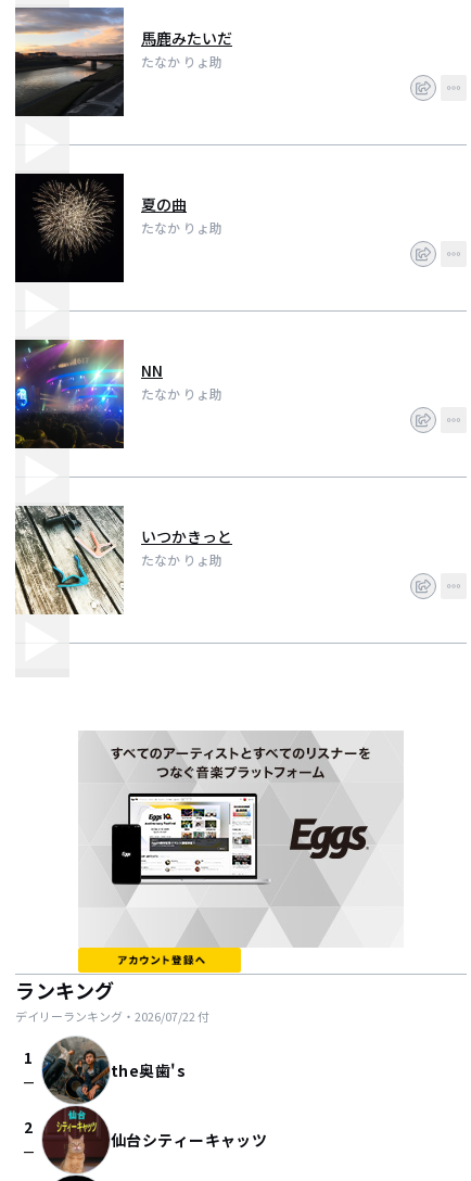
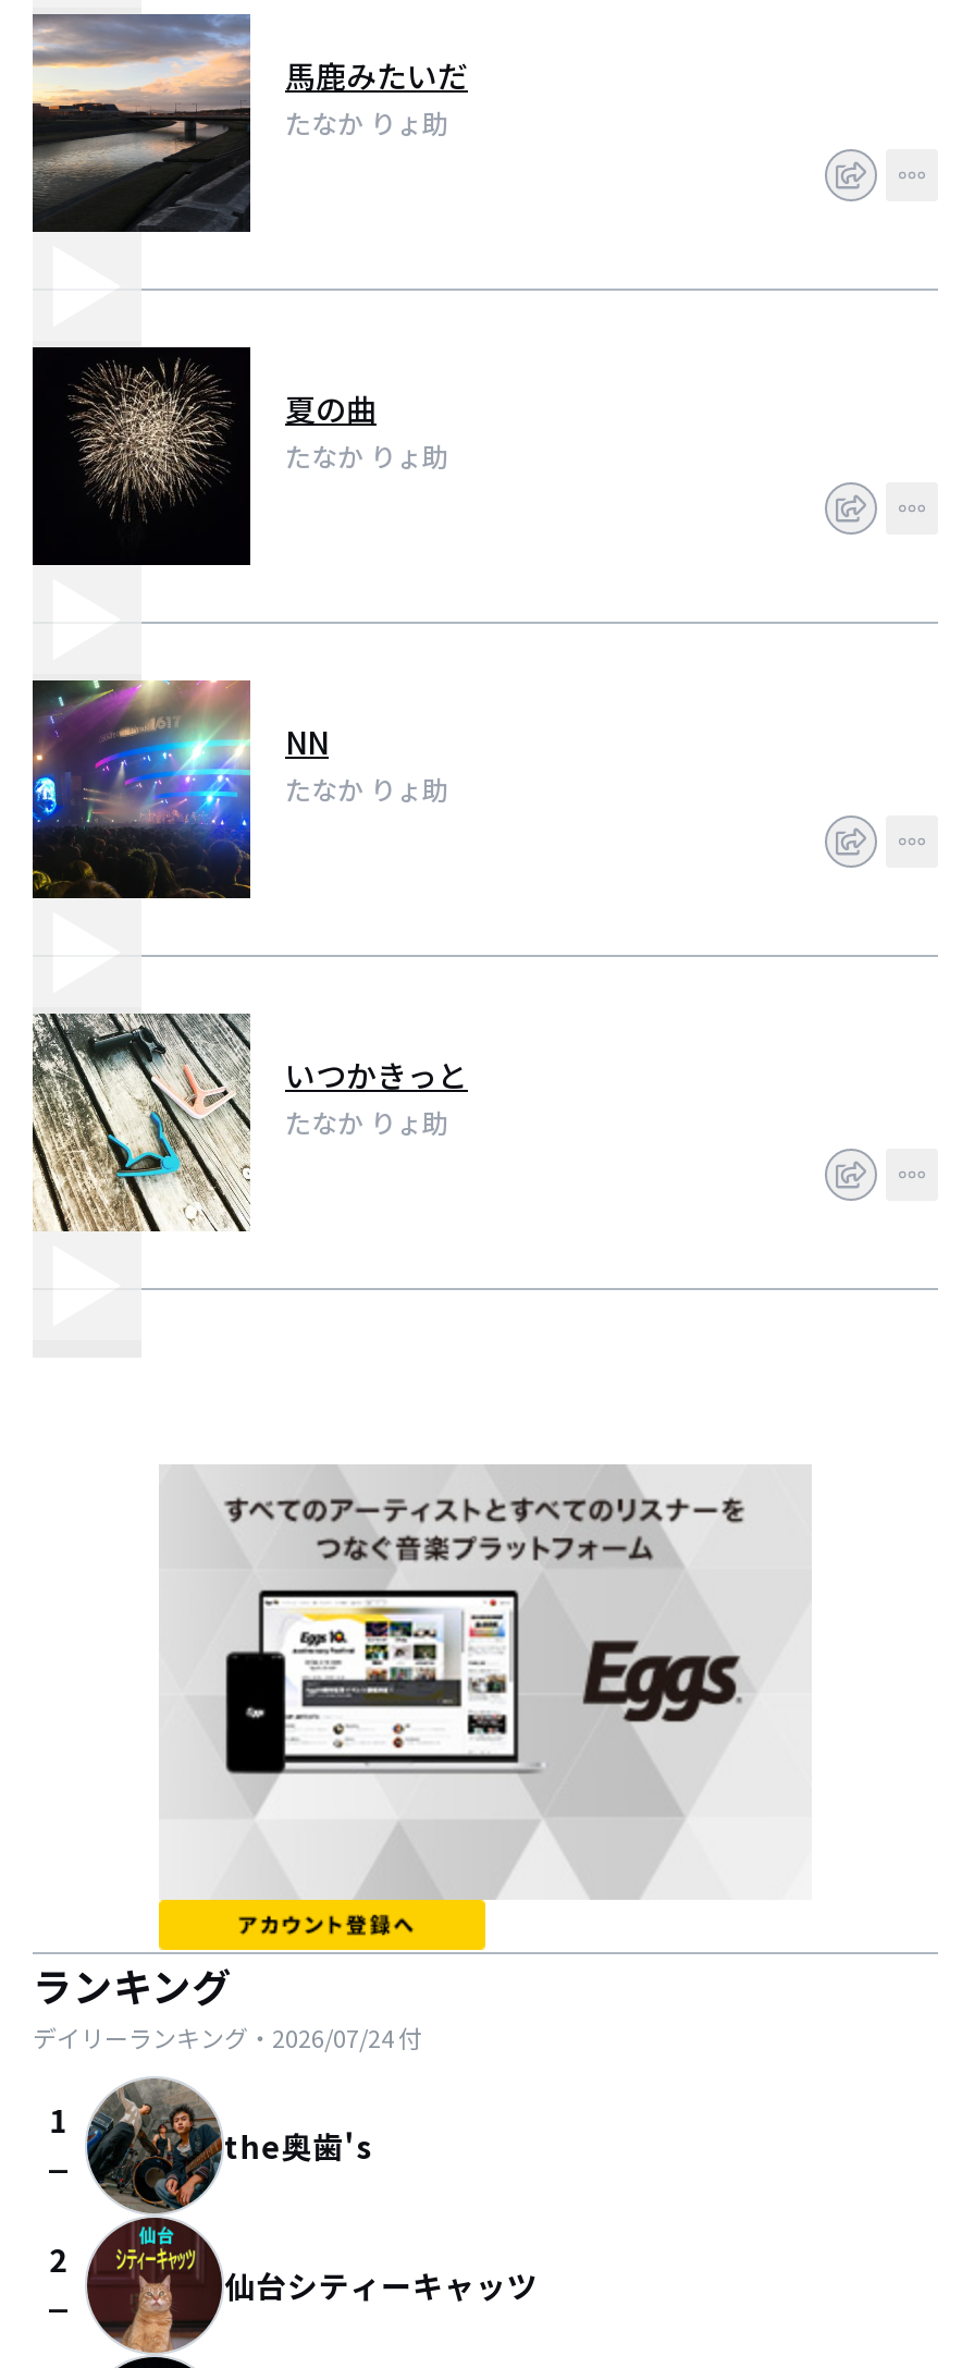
[15,1007,209,1025] デイリーランキング・2026/07/22付 -> [33,2020,422,2054] デイリーランキング・2026/07/24付

